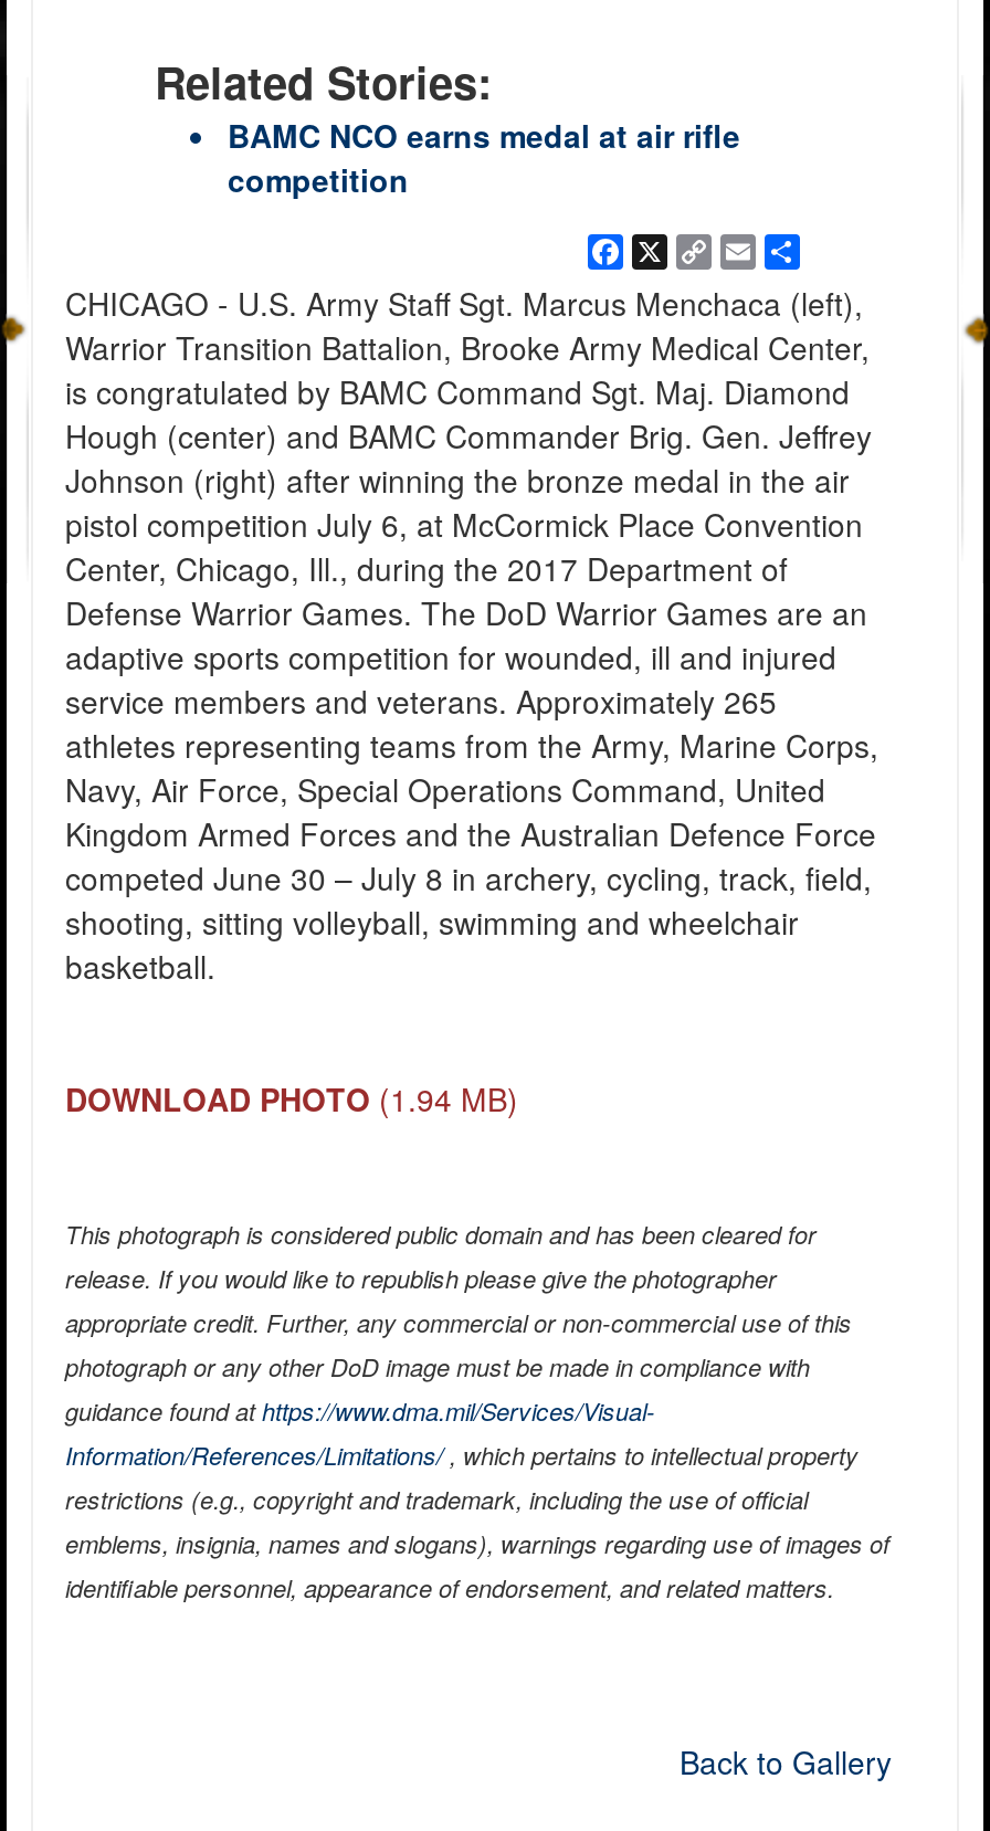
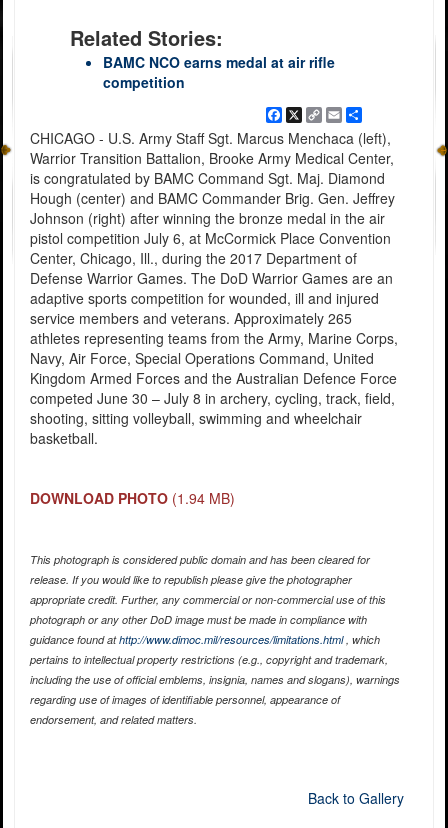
[65,1395,889,1605] guidance found athttps://www.dma.mil/Services/Visual- | Information/References/Limitations/, which pertains to intellectual property | restrictions (e.g., copyright and trademark, including the use of official | emblems, insignia, names and slogans), warnings regarding use of images of | identifiable personnel, appearance of endorsement, and related matters. -> [29,632,399,727] guidance found athttp://www.dimoc.mil/resources/limitations.html, which | pertains to intellectual property restrictions (e.g., copyright and trademark, | including the use of official emblems, insignia, names and slogans), warnings | regarding use of images of identifiable personnel, appearance of | endorsement, and related matters.

